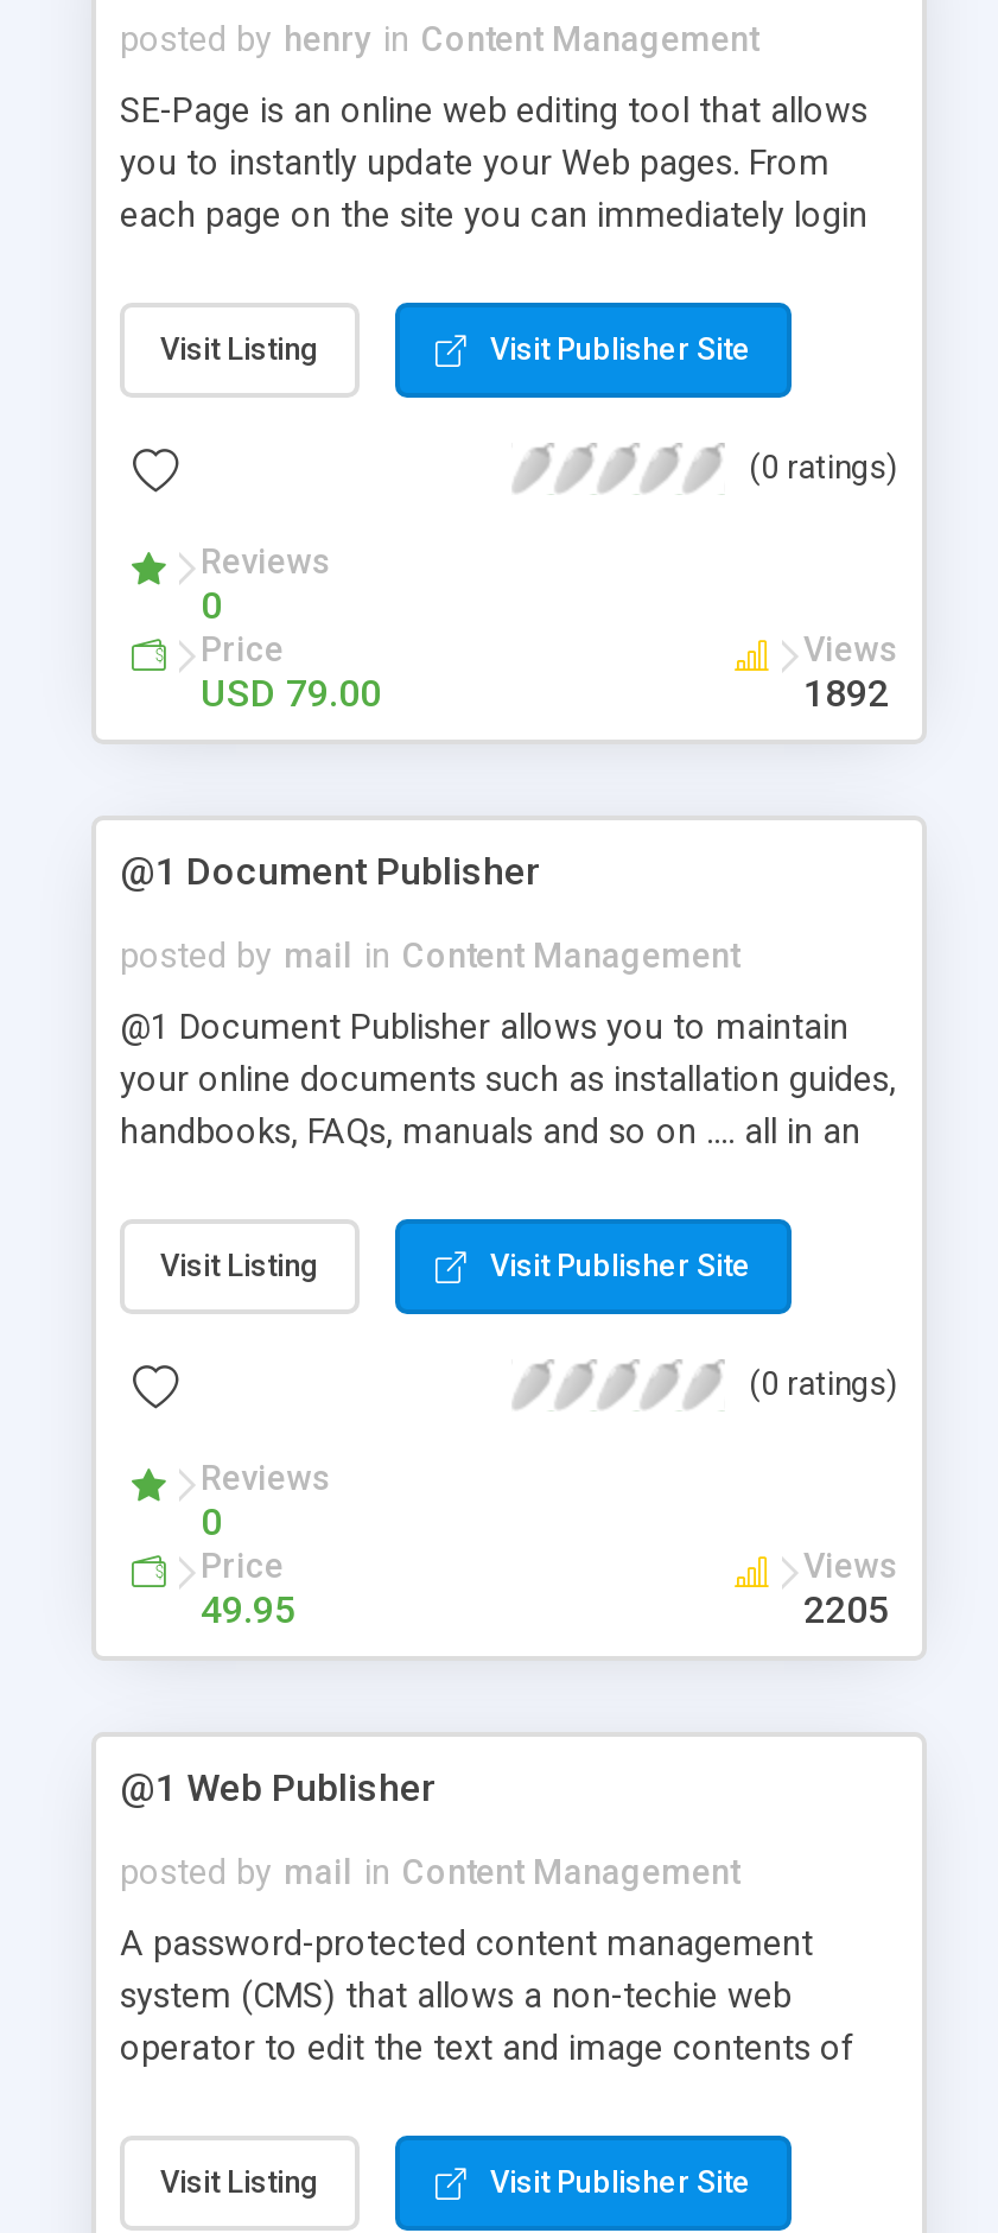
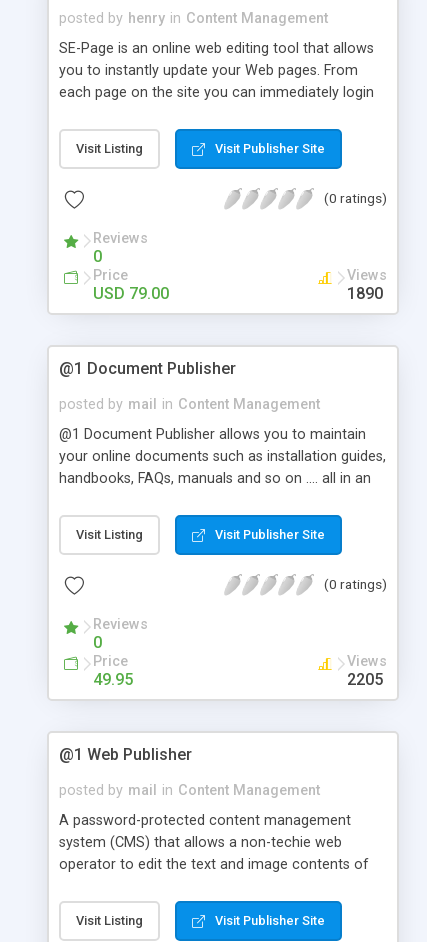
[803,670,889,715] 1892 -> [347,284,383,303] 1890

